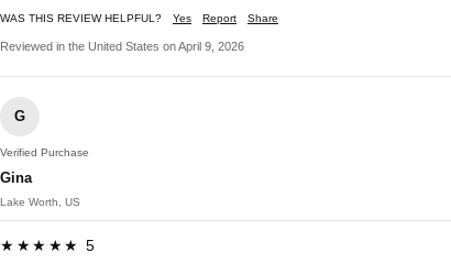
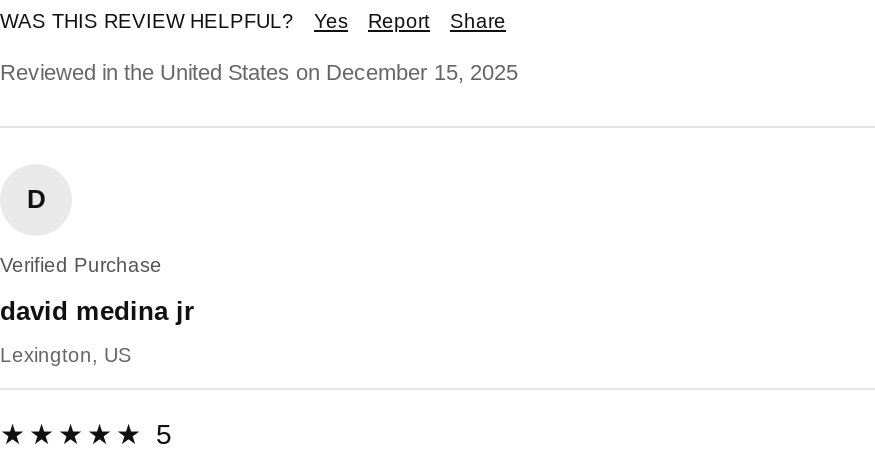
[0,39,244,53] Reviewed in the United States on April 9, 2026 -> [0,60,518,84] Reviewed in the United States on December 15, 2025
[14,108,25,124] G -> [27,184,45,214] D
[0,169,32,186] Gina -> [0,296,194,326] david medina jr
[0,196,80,208] Lake Worth, US -> [0,344,132,366] Lexington, US

